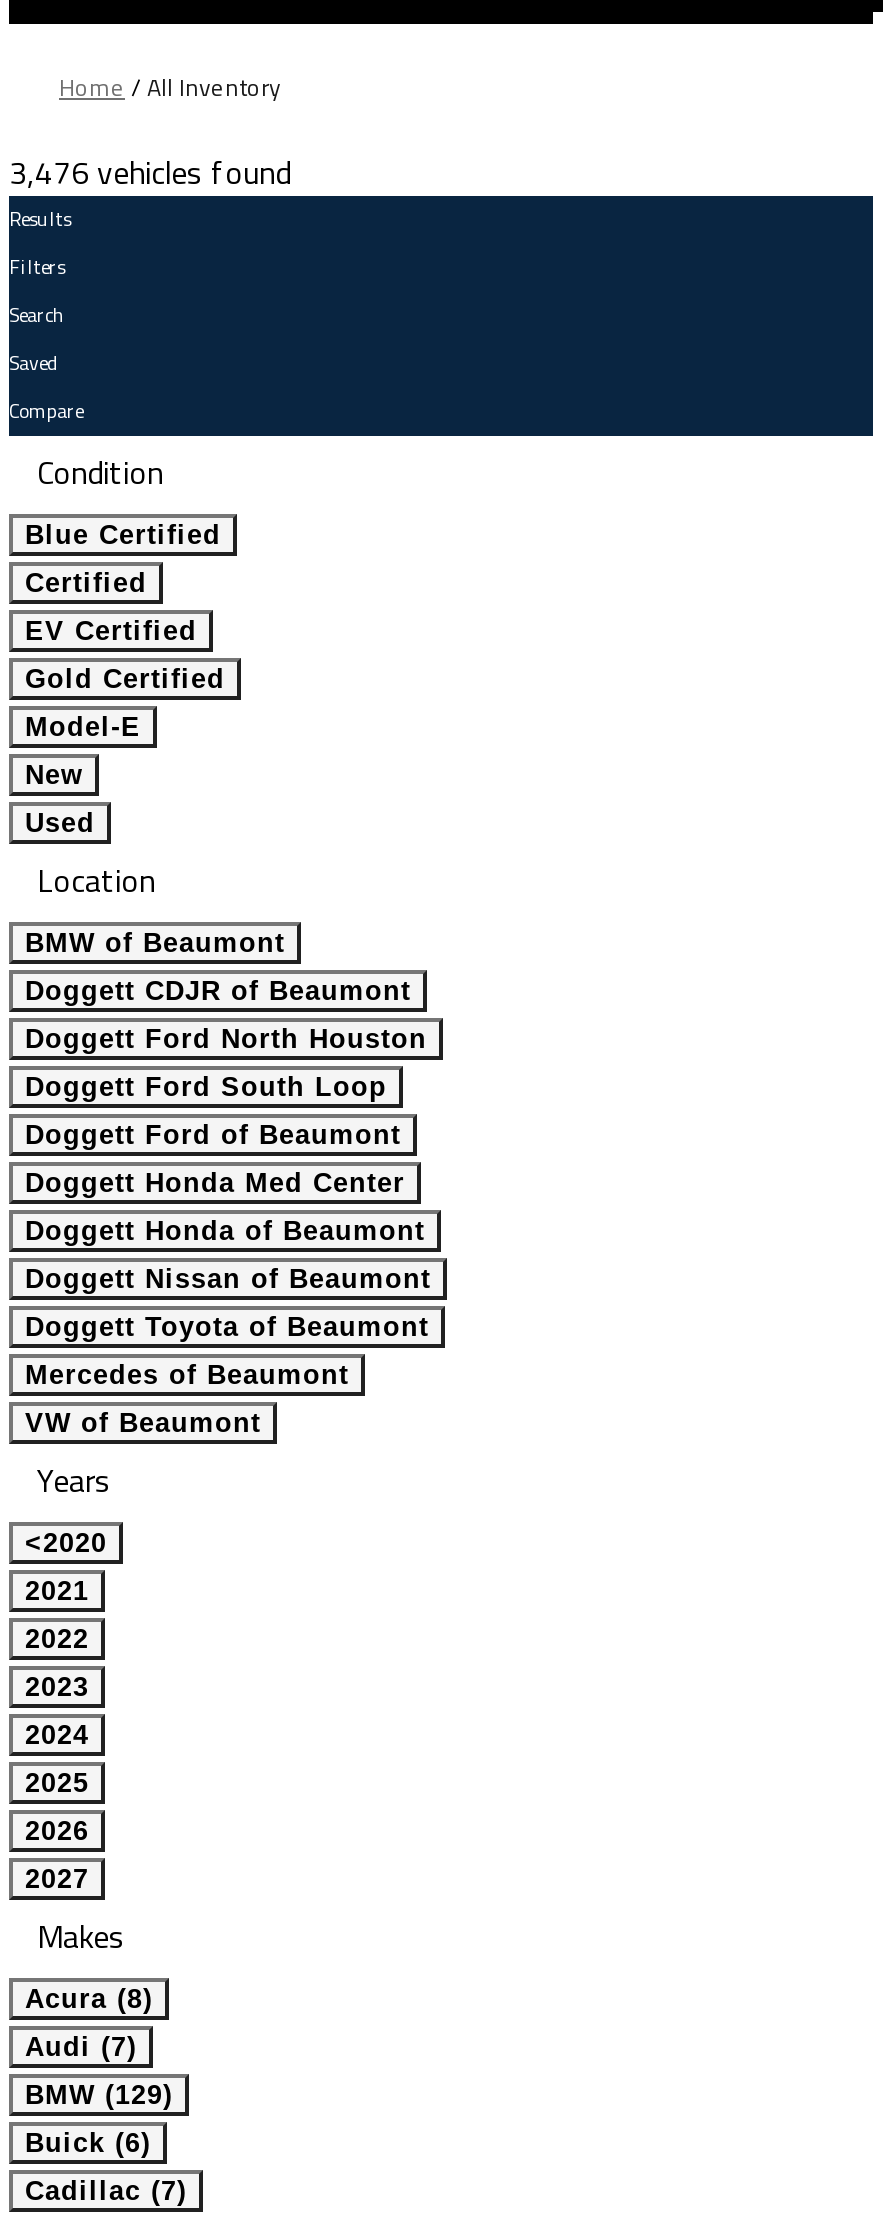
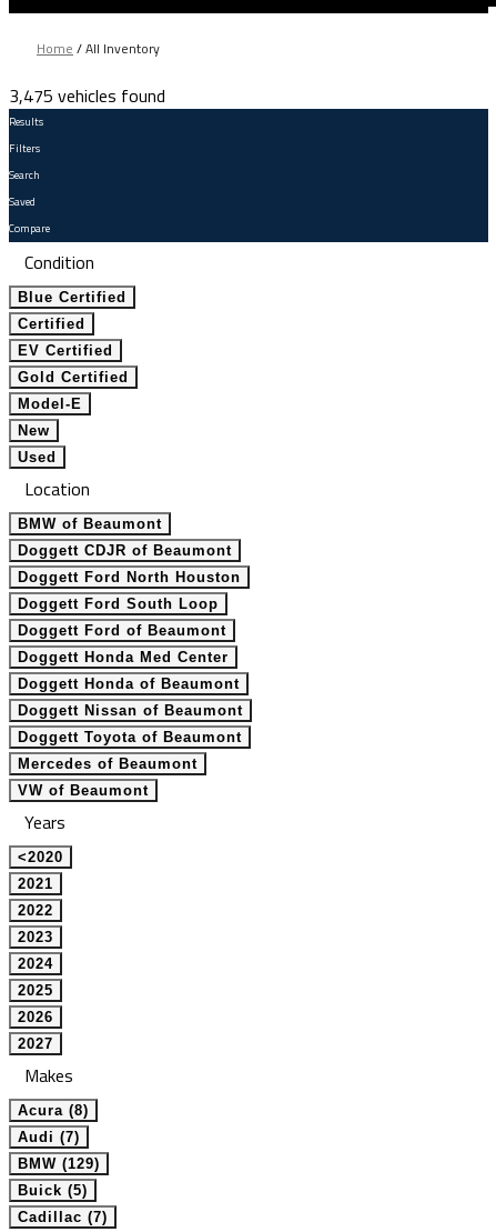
[9,148,291,196] 3,476 vehicles found -> [9,82,165,109] 3,475 vehicles found
[25,2128,151,2158] Buick (6) -> [18,1182,88,1199] Buick (5)

